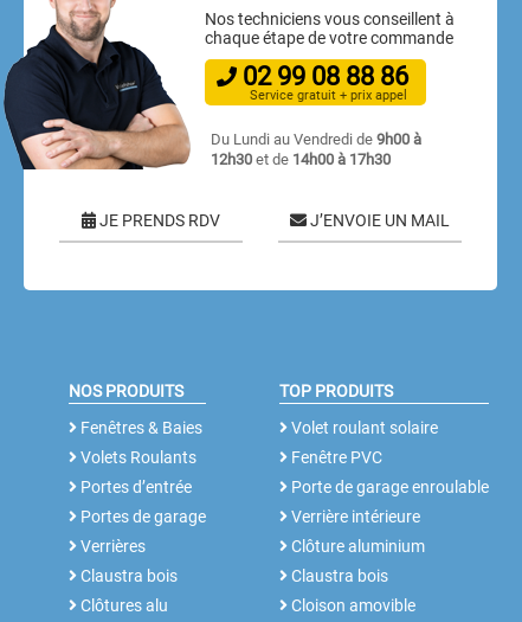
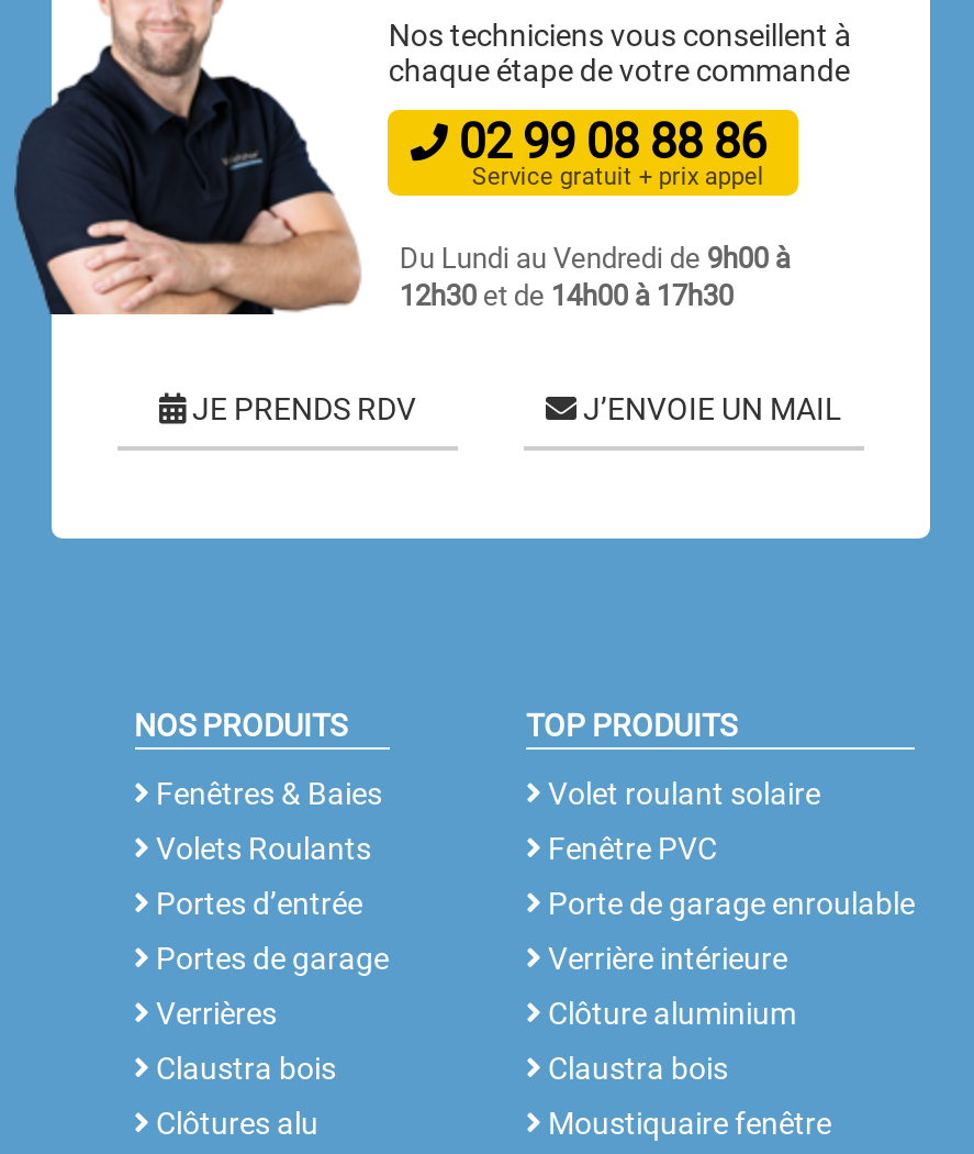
[288,597,415,615] Cloison amovible -> [541,1107,831,1142] Moustiquaire fenêtre

